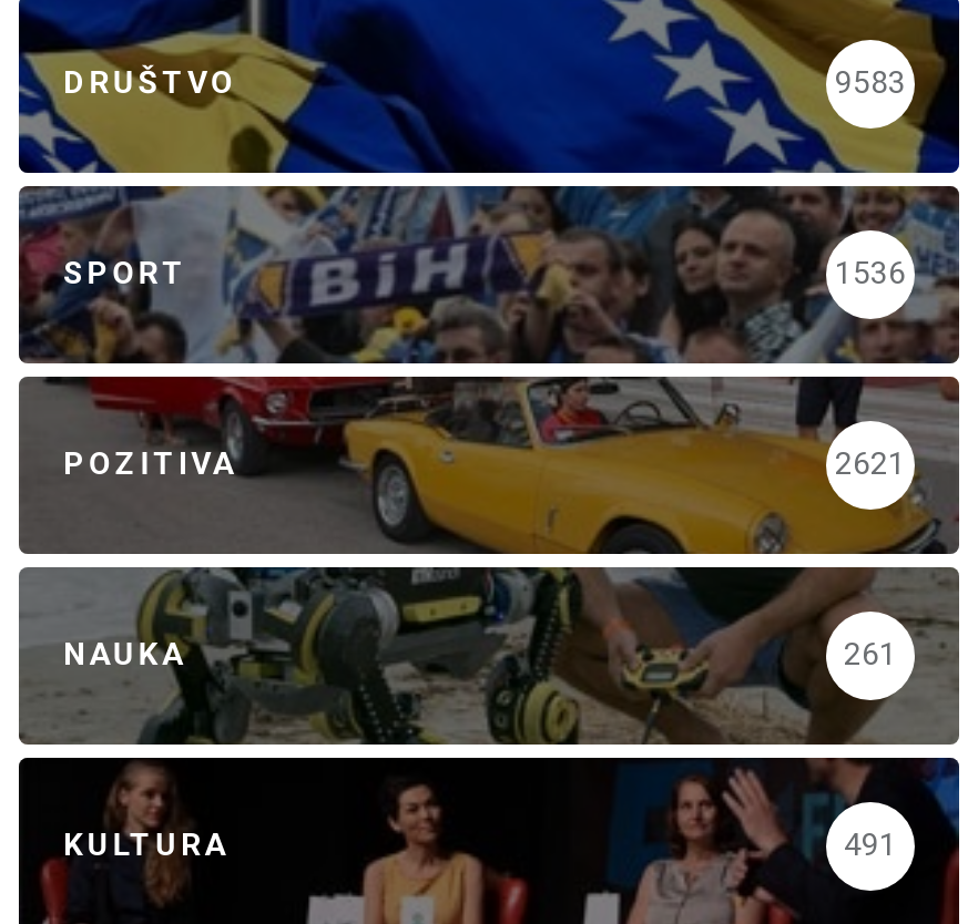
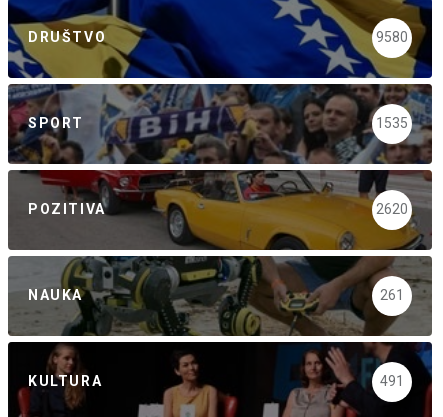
[835,64,906,100] 9583 -> [376,29,408,45] 9580
[835,255,906,290] 1536 -> [376,115,408,131] 1535
[835,446,906,481] 2621 -> [376,201,408,217] 2620

